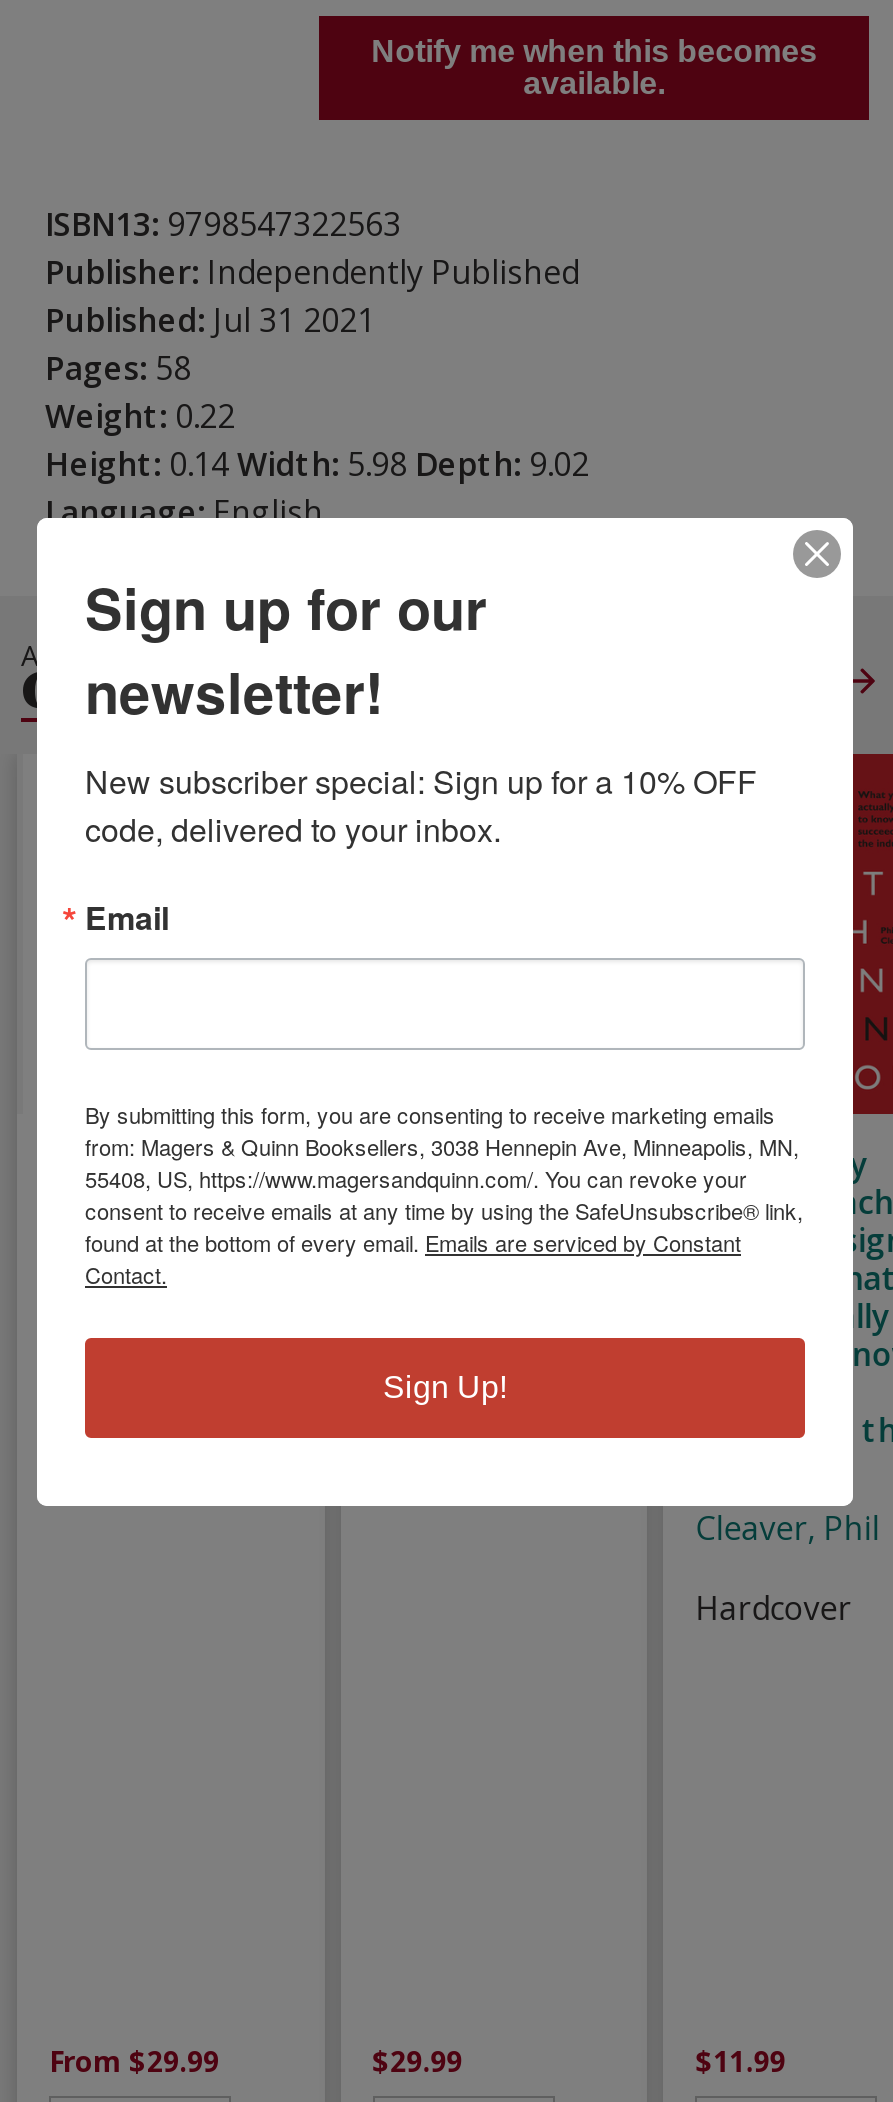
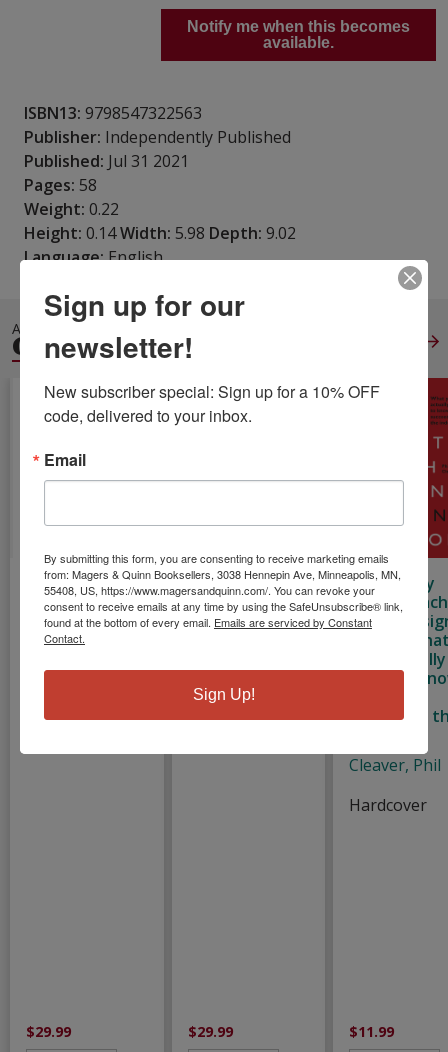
[49,2042,219,2080] From $29.99 -> [26,1022,71,1041] $29.99

